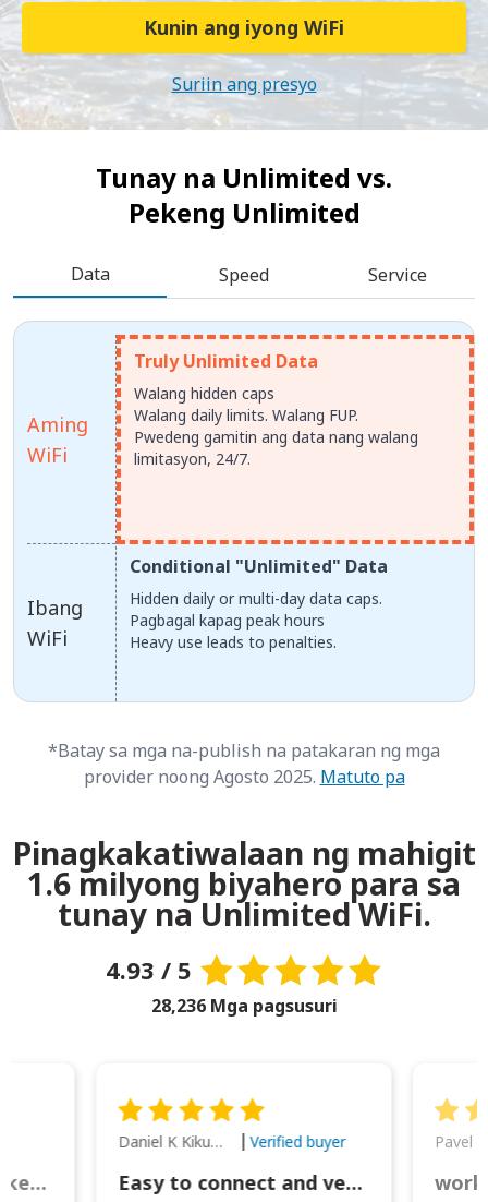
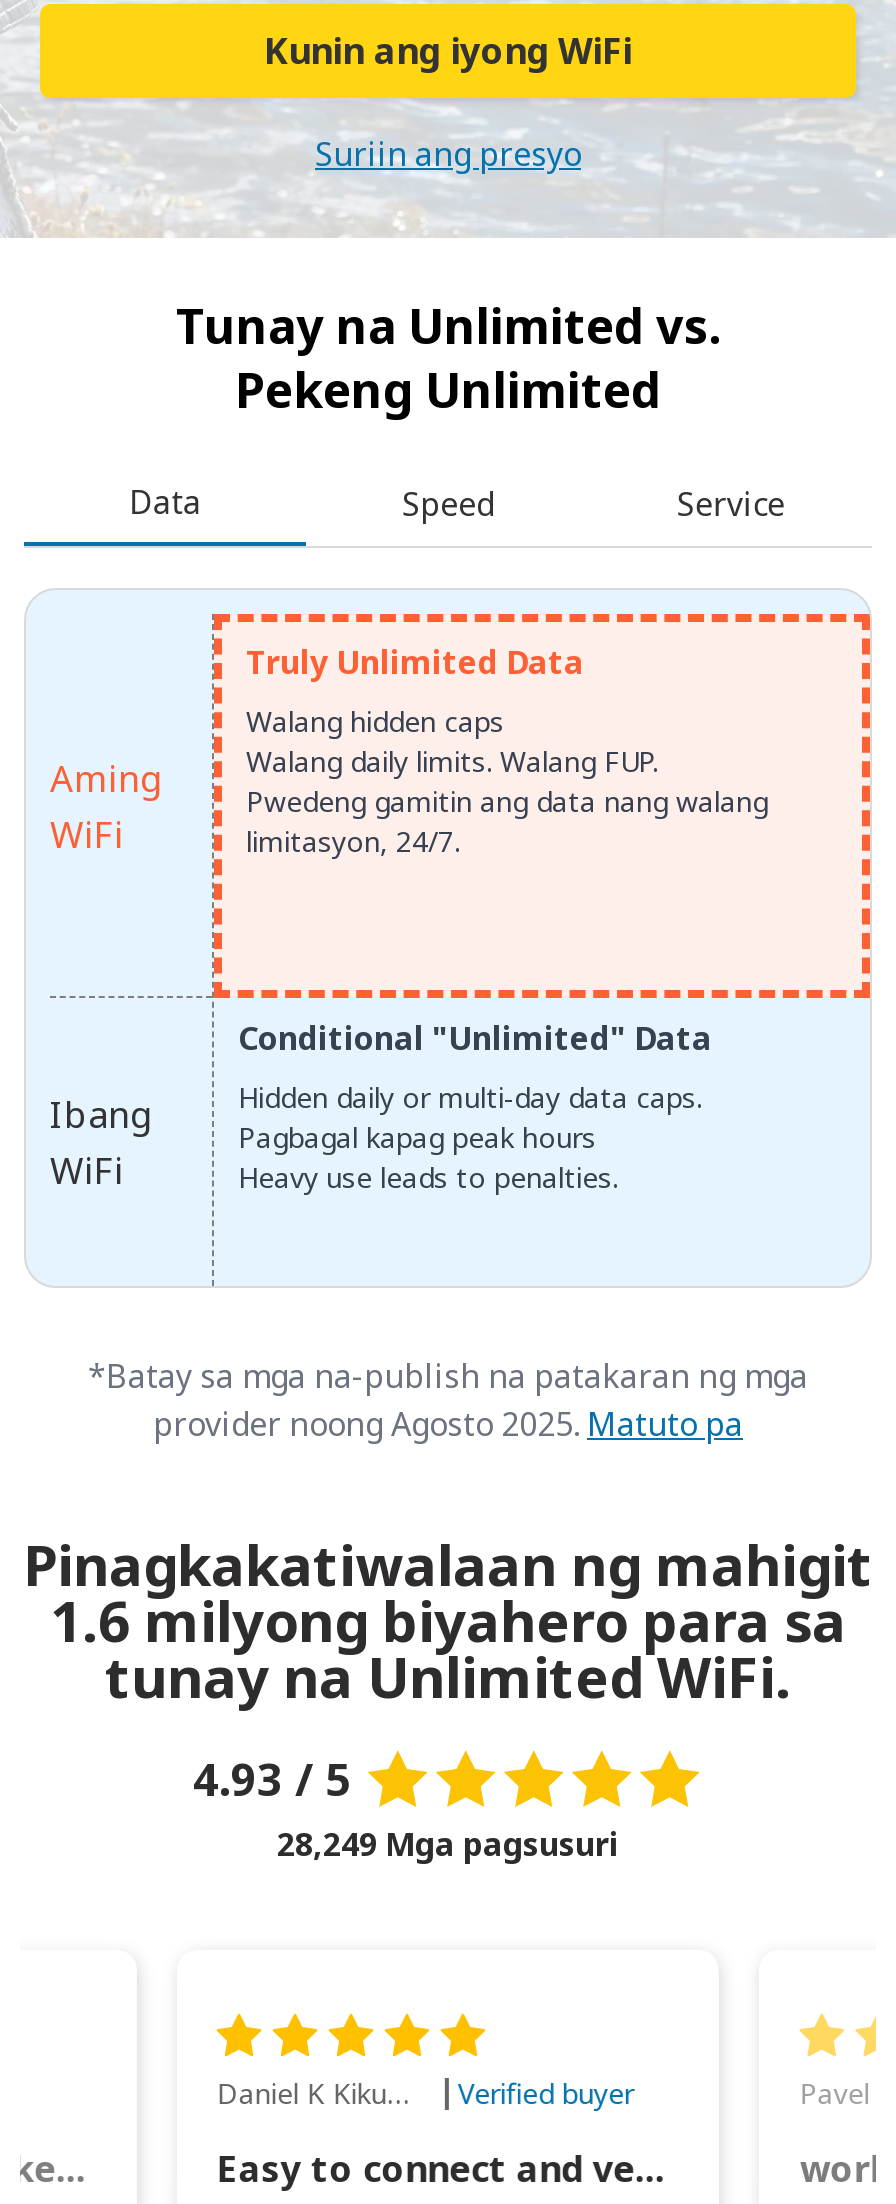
[151,994,337,1018] 28,236 Mga pagsusuri -> [277,1822,619,1866] 28,249 Mga pagsusuri

